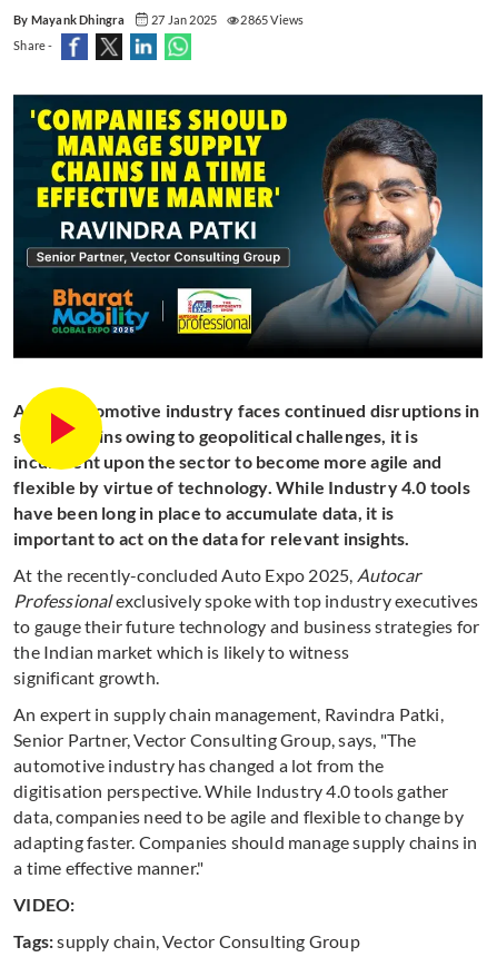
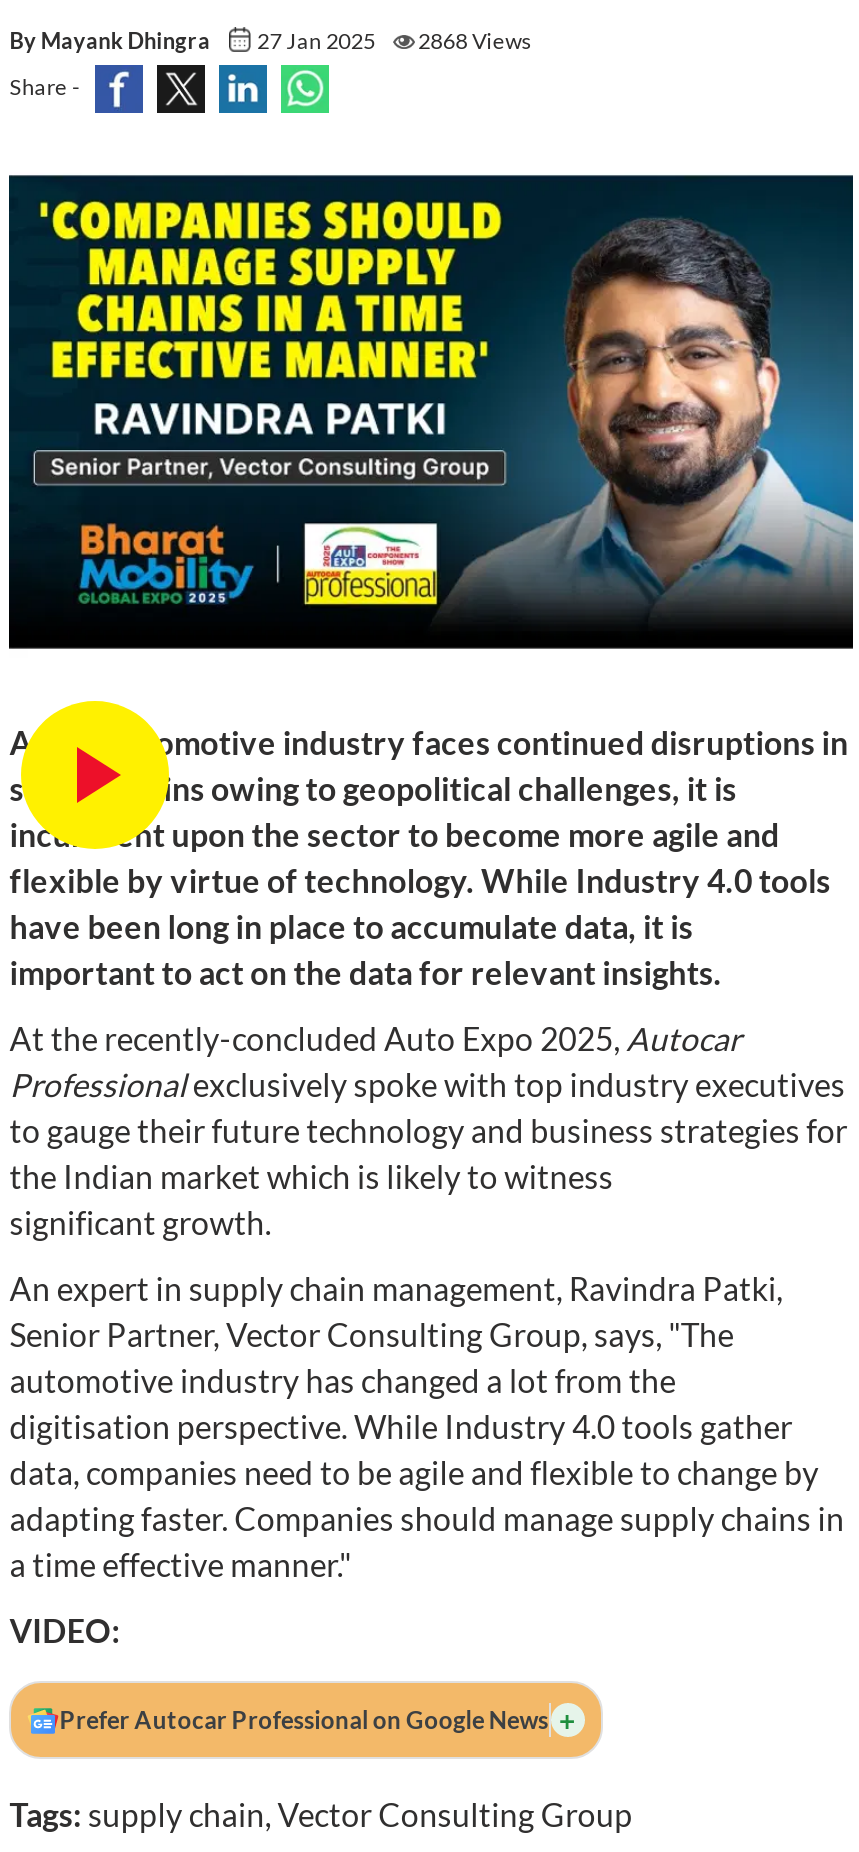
[14,12,304,27] By Mayank Dhingra 27 Jan 2025 2865 Views -> [9,27,532,53] By Mayank Dhingra 27 Jan 2025 2868 Views
none -> [59,1703,575,1737] Prefer Autocar Professional on Google News +

